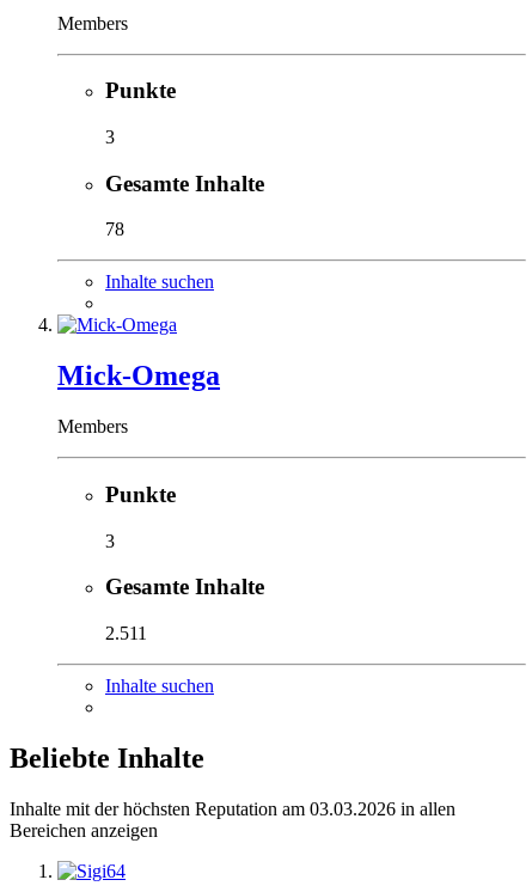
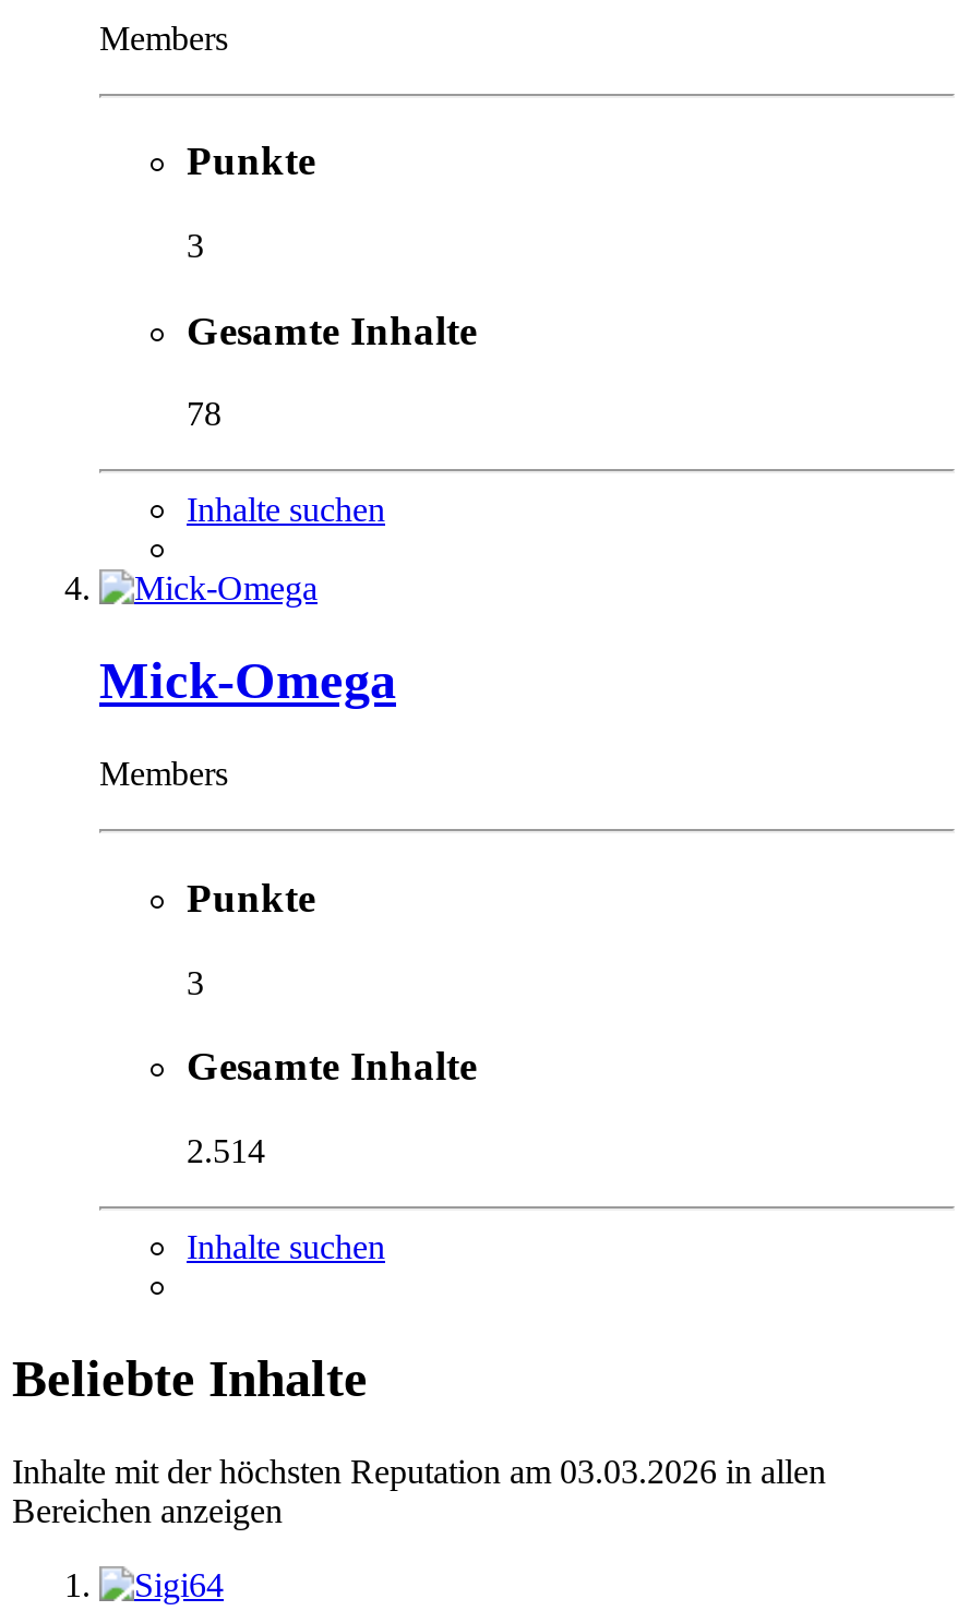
[105,623,147,644] 2.511 -> [187,1133,265,1170] 2.514

